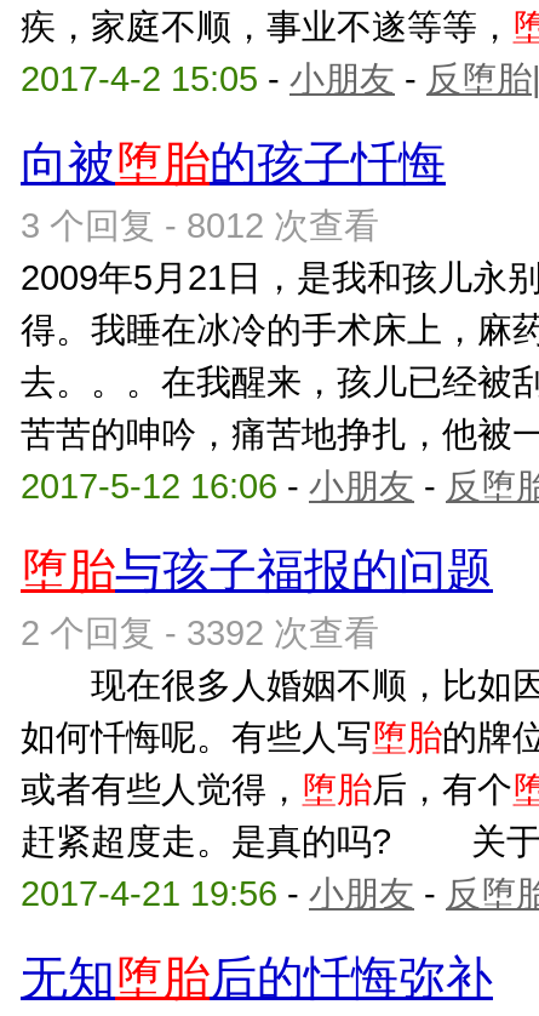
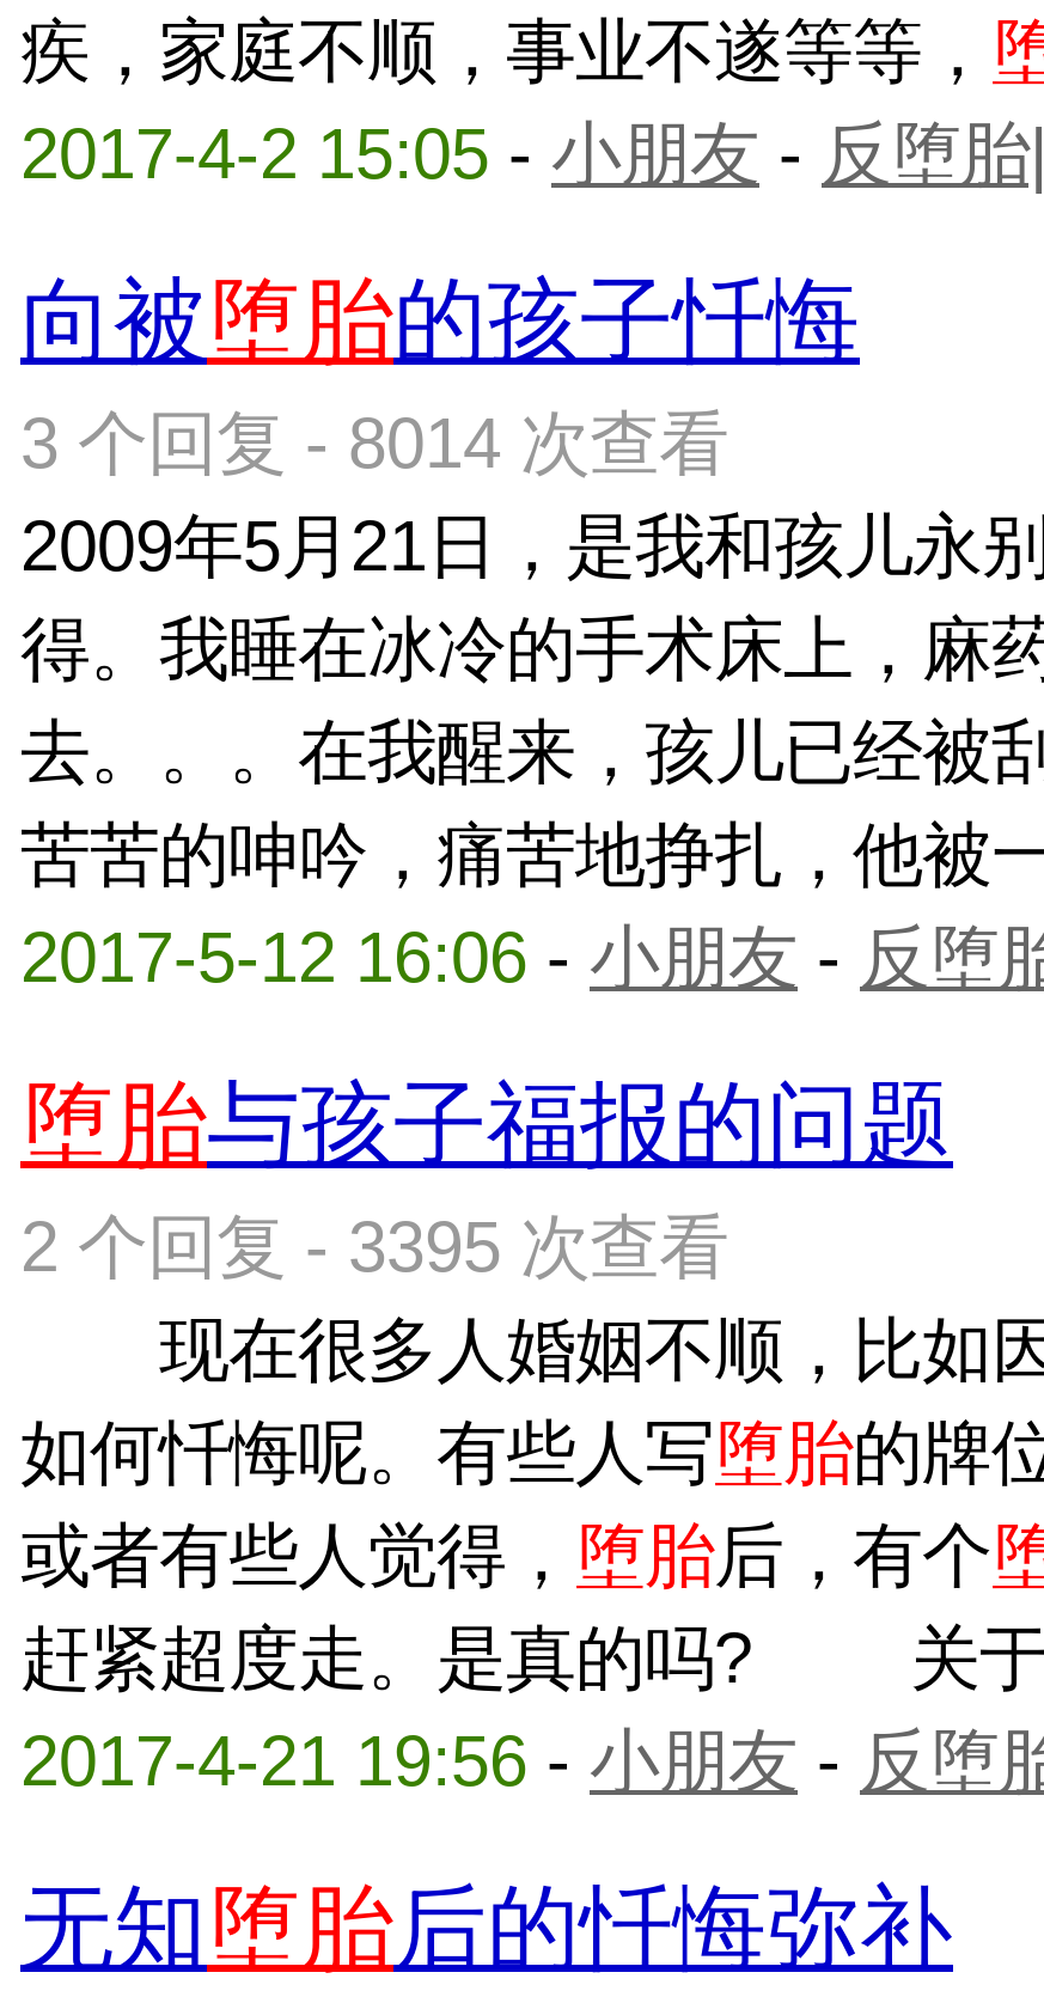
[21,205,379,245] 3 个回复 - 8012 次查看 -> [20,403,728,482] 3 个回复 - 8014 次查看
[21,612,379,652] 2 个回复 - 3392 次查看 -> [20,1207,728,1285] 2 个回复 - 3395 次查看

